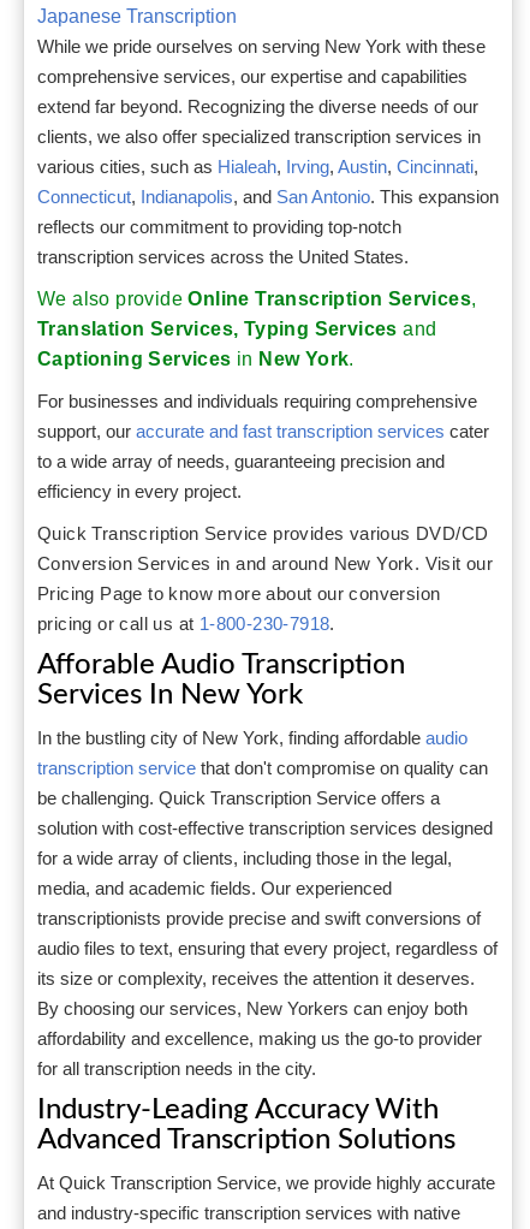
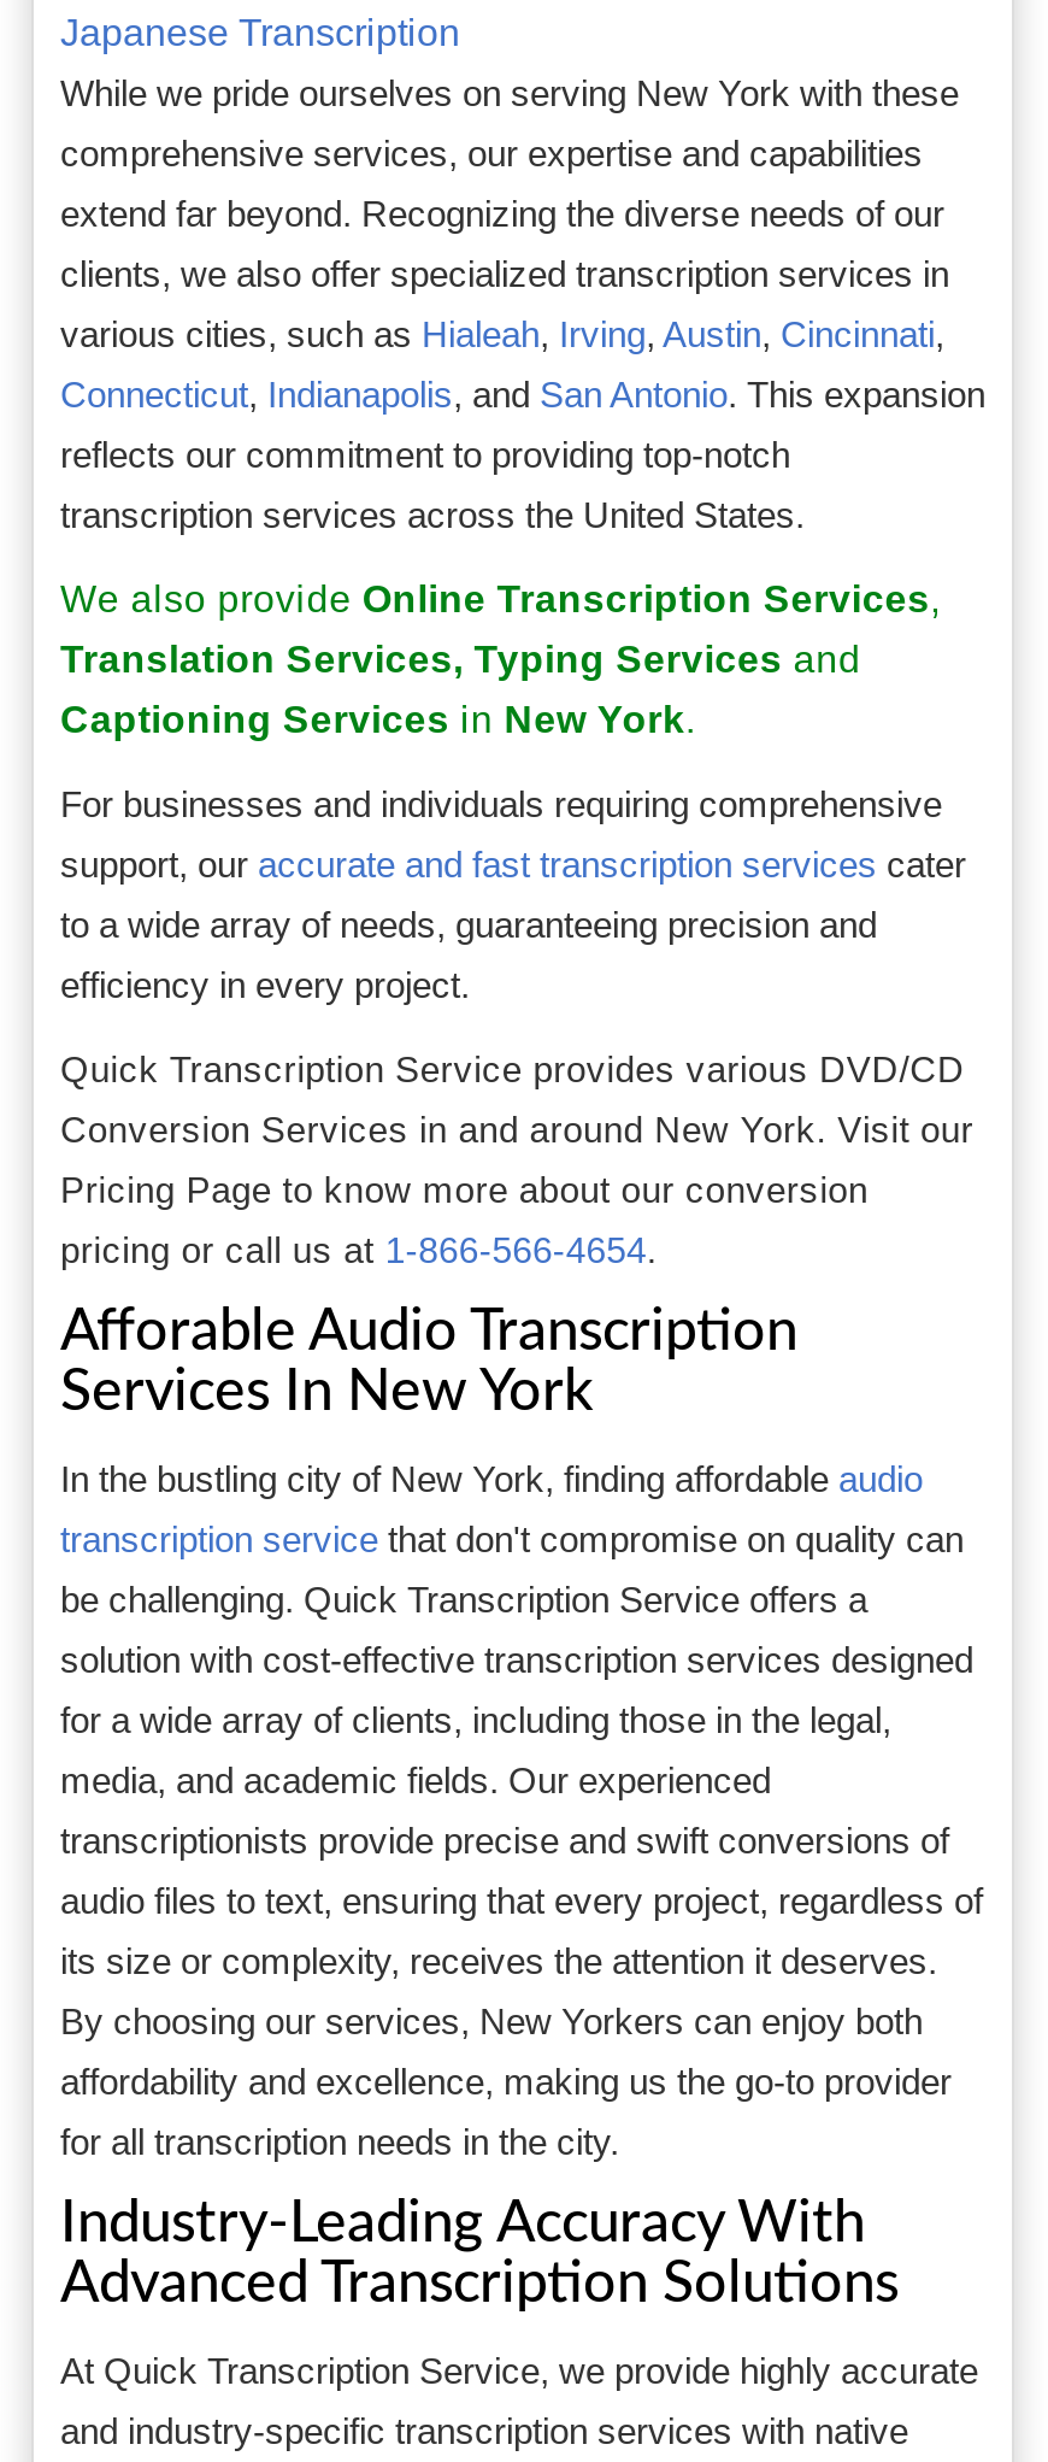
[37,613,335,634] pricing or call us at 1-800-230-7918. -> [60,1229,657,1270] pricing or call us at 1-866-566-4654.

